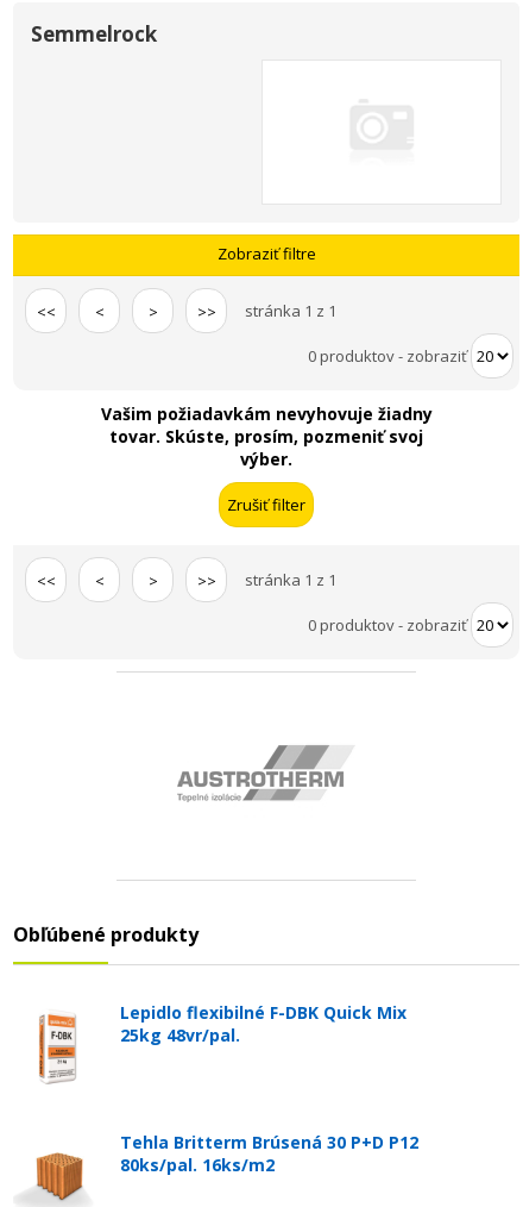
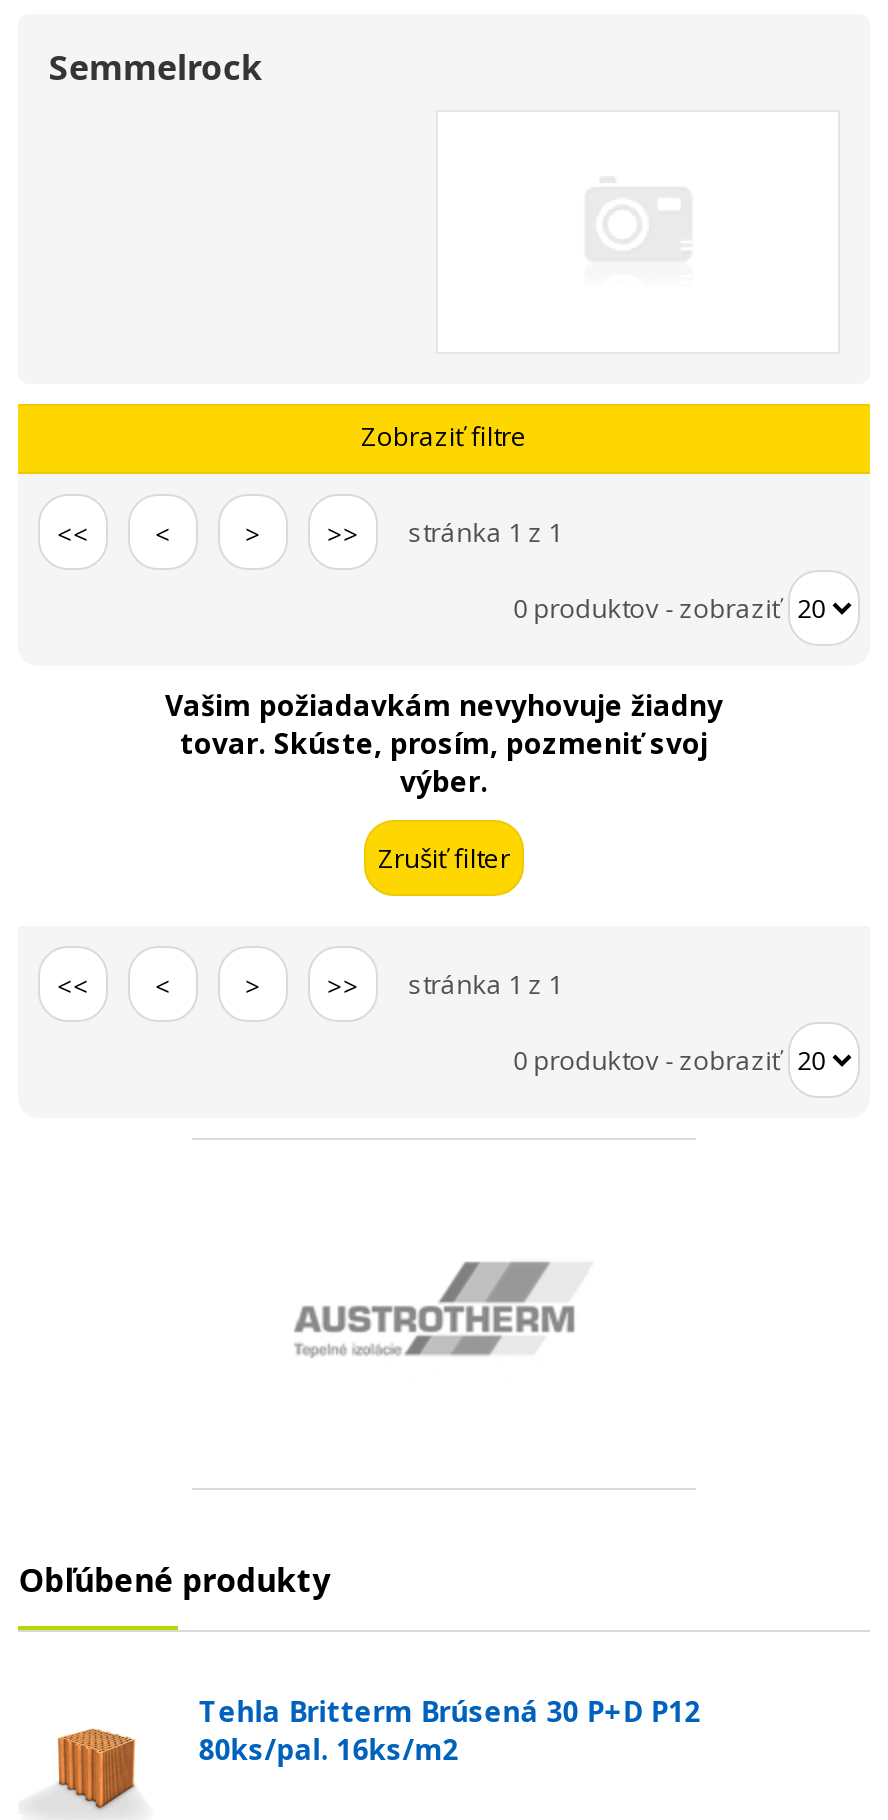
[38,1001,407,1078] [image] | Lepidlo flexibilné F-DBK Quick Mix | 25kg 48vr/pal. -> none

